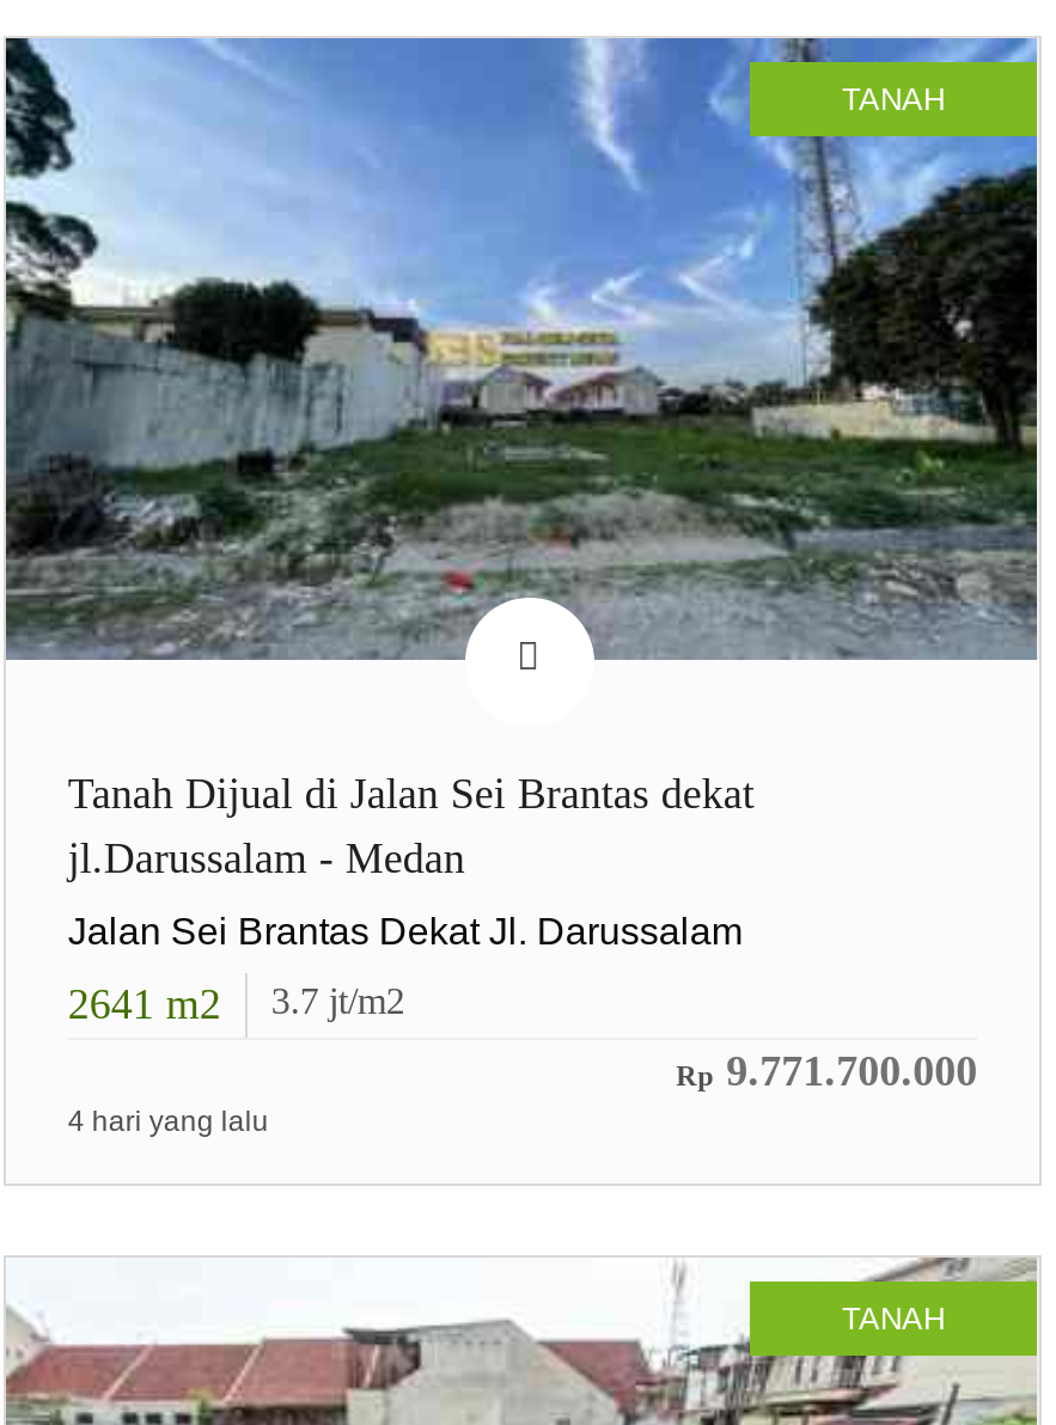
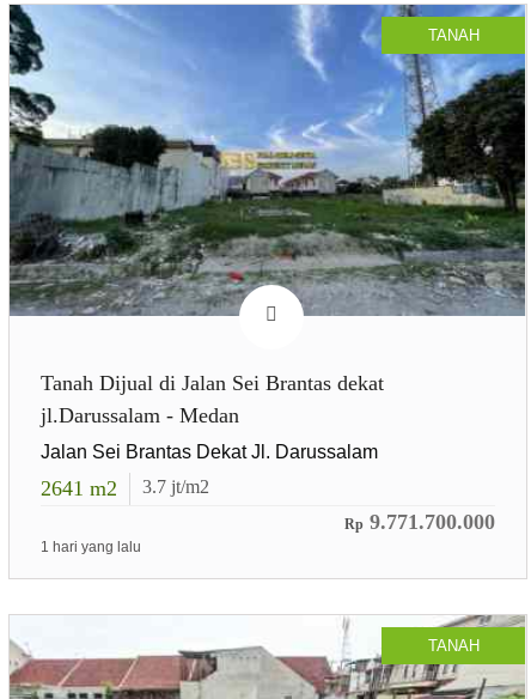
[68,1104,269,1138] 4 hari yang lalu -> [41,538,141,555] 1 hari yang lalu

